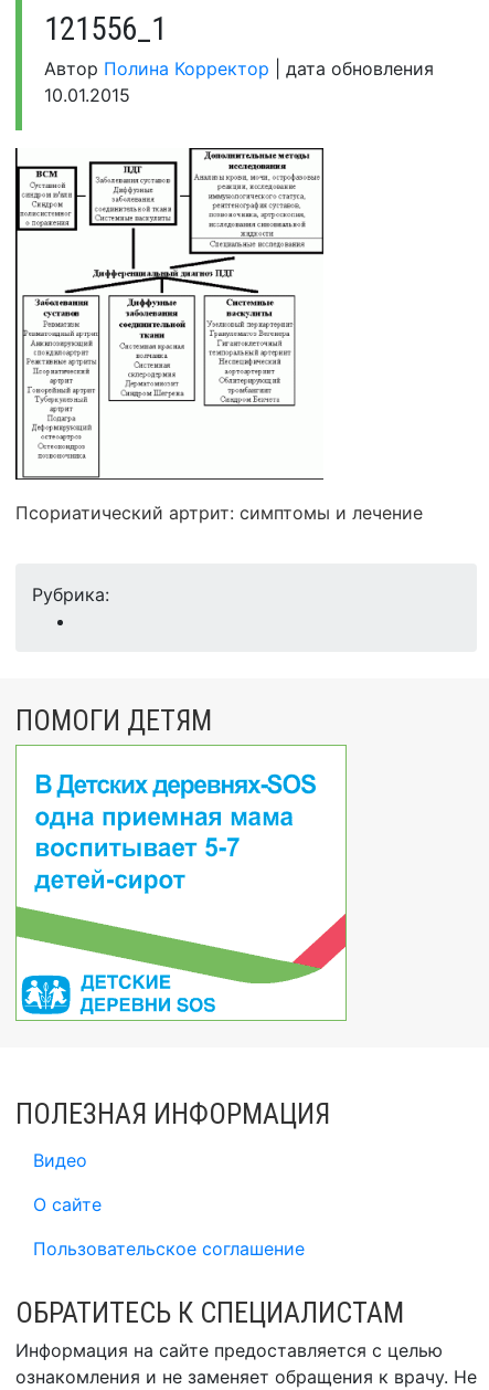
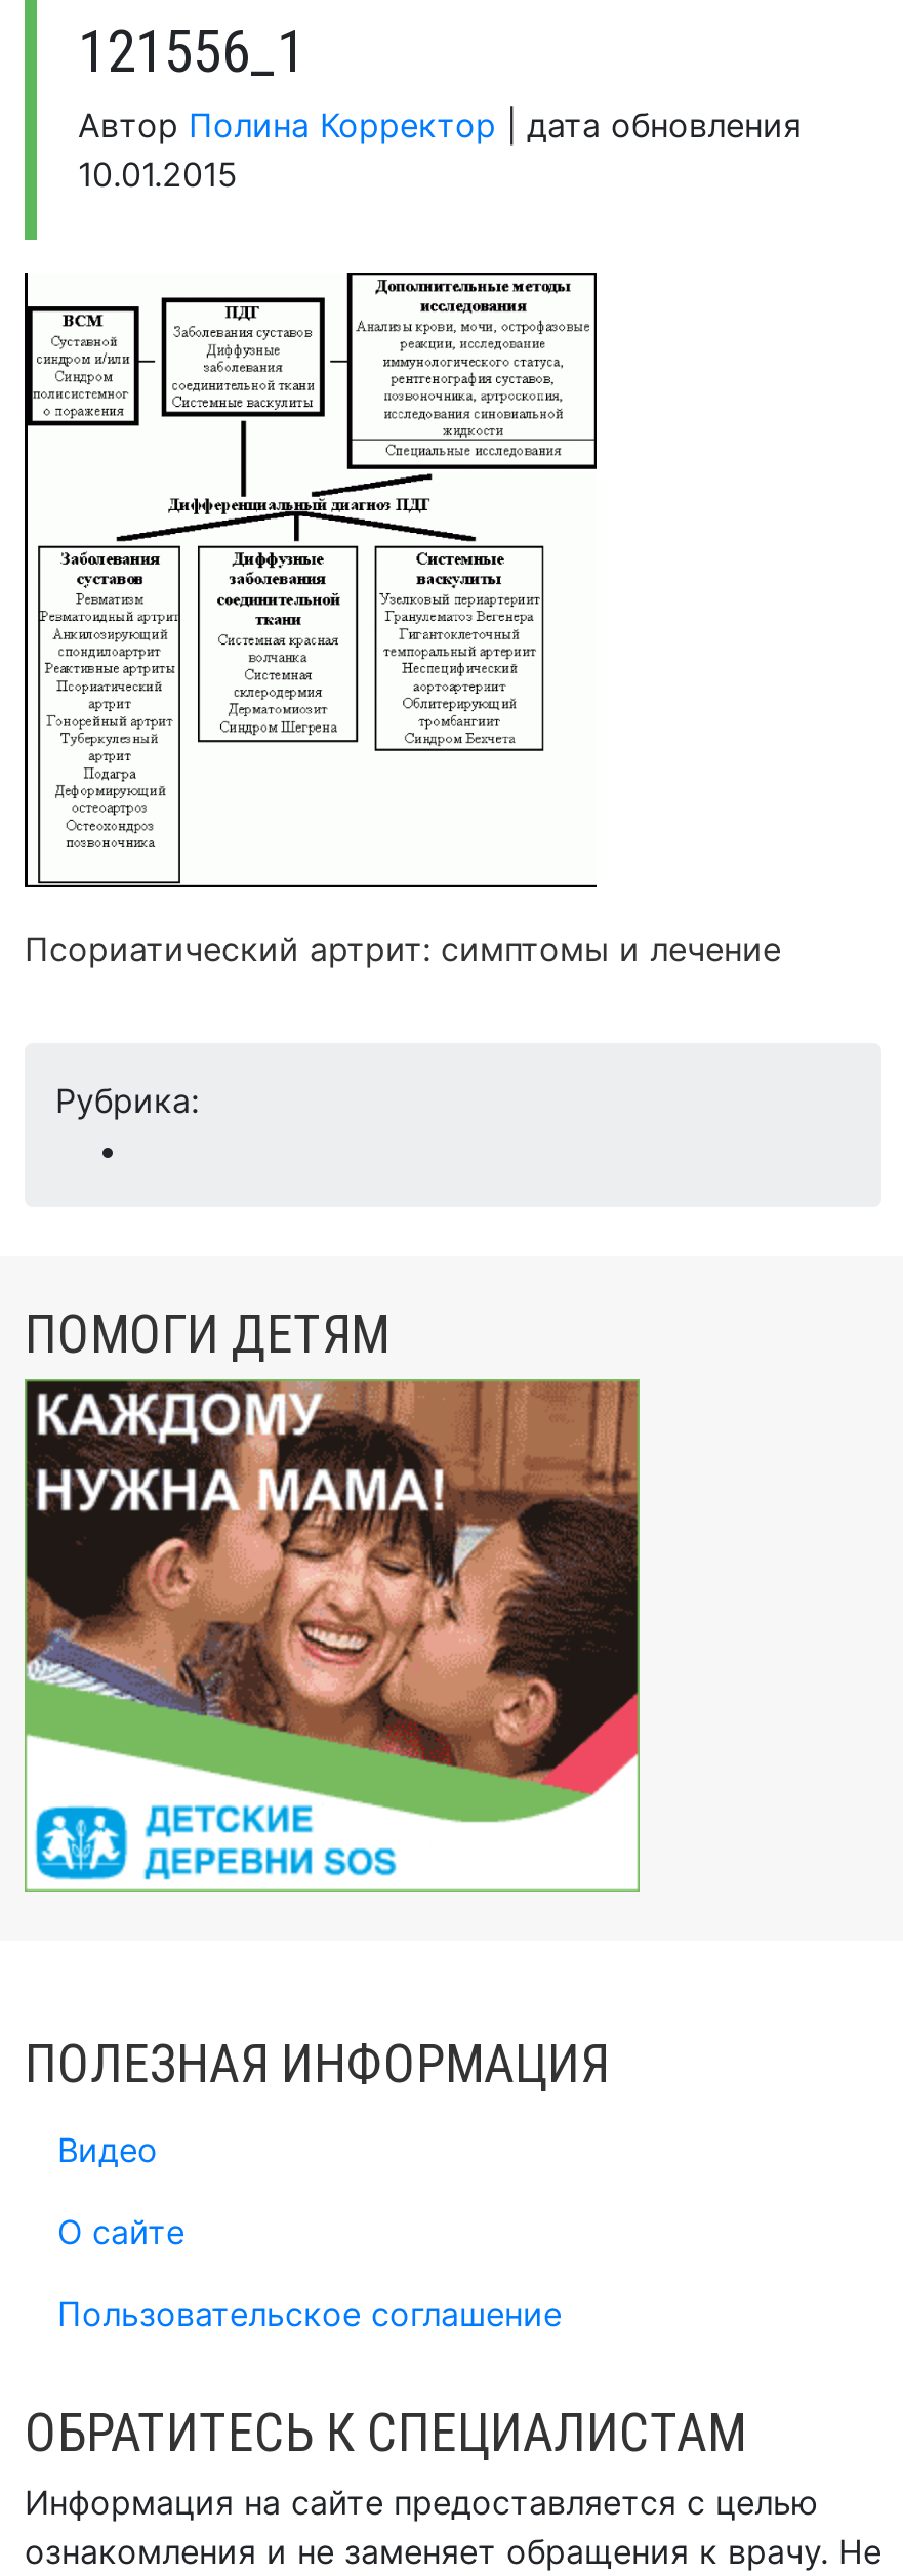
[17,746,347,963] [image] -> [25,1379,640,1783] [image]

